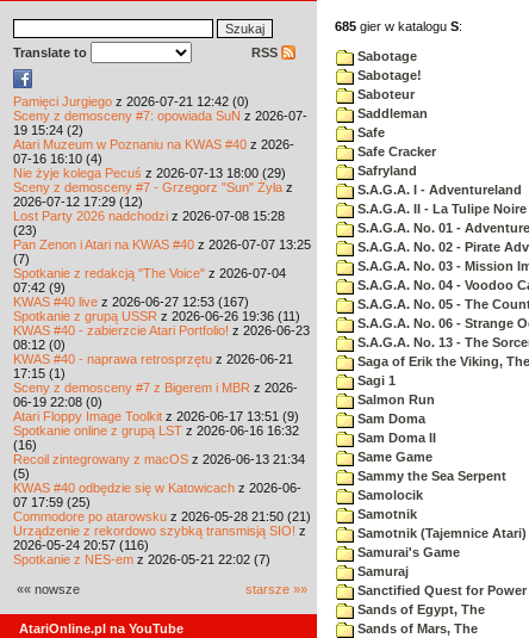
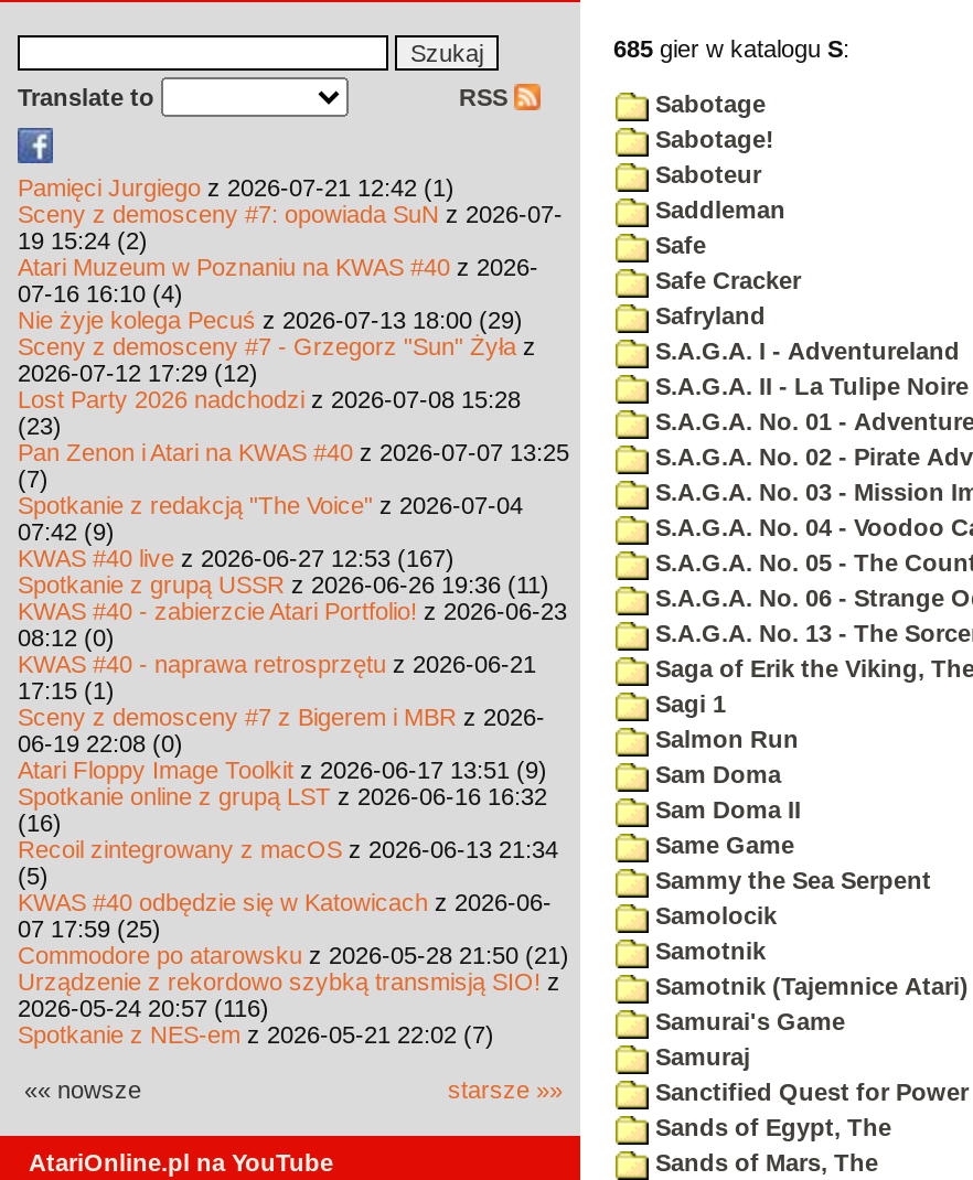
[13,94,249,109] Pamięci Jurgiego z 2026-07-21 12:42 (0) -> [18,174,455,201] Pamięci Jurgiego z 2026-07-21 12:42 (1)

